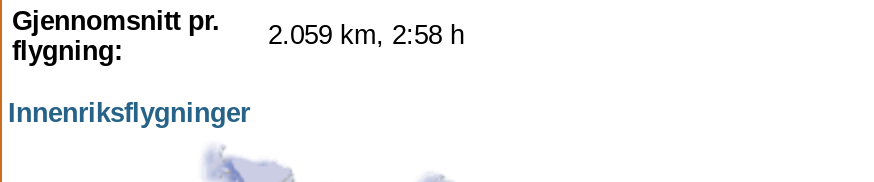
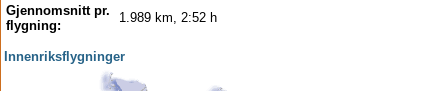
[12,6,464,50] Gjennomsnitt pr. 2.059 km, 2:58 h -> [6,3,217,25] Gjennomsnitt pr. 1.989 km, 2:52 h

